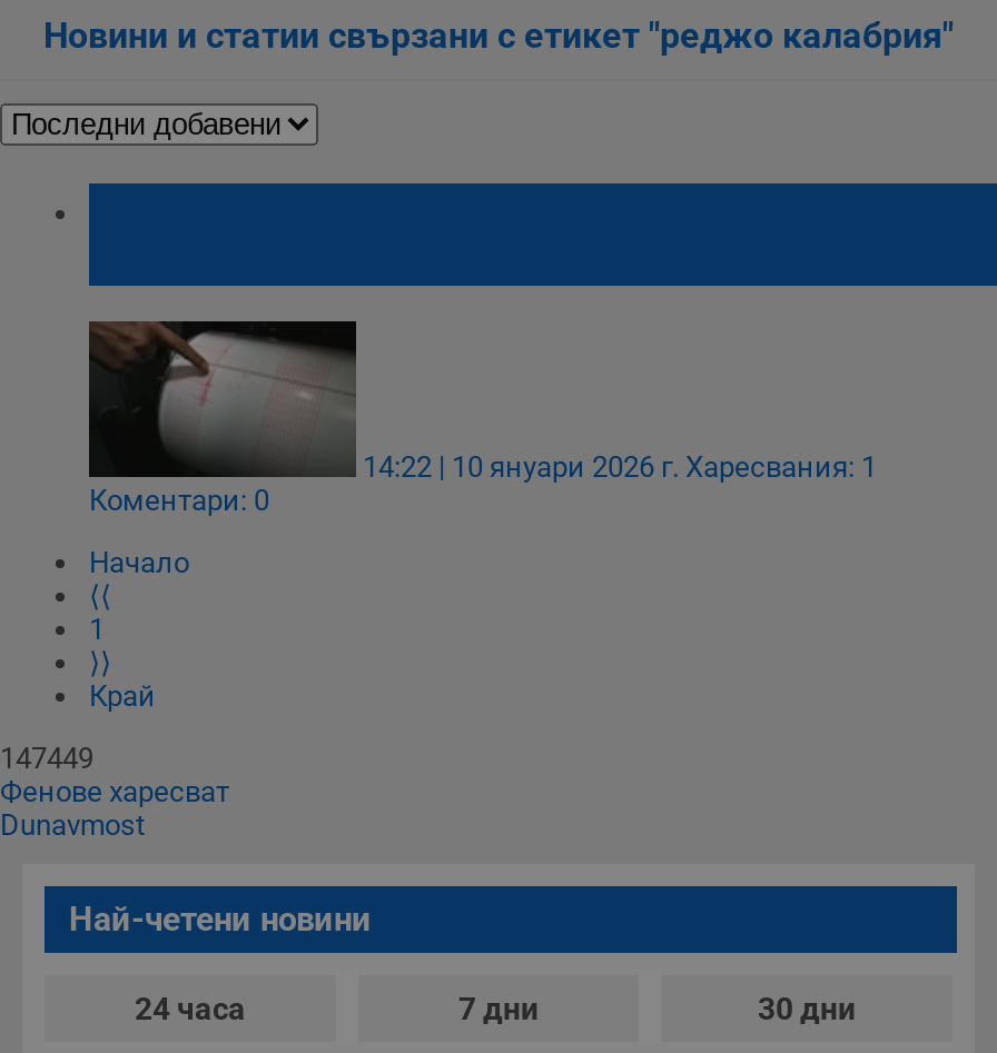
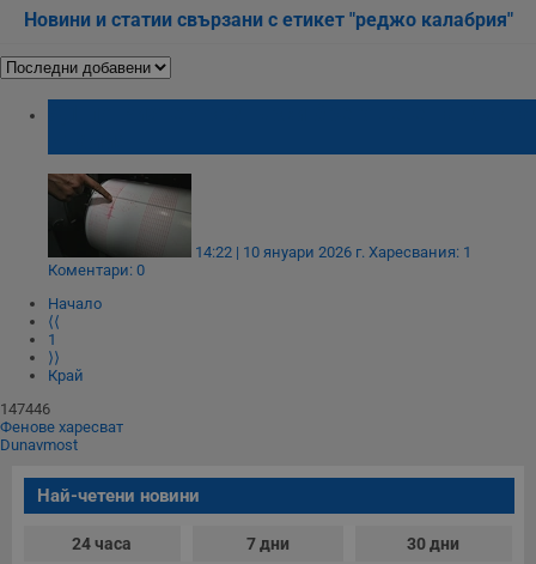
[0,741,93,774] 147449 -> [0,400,50,418] 147446

